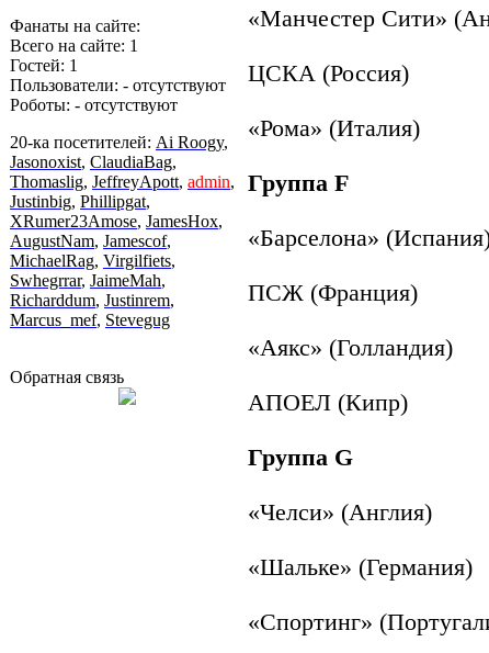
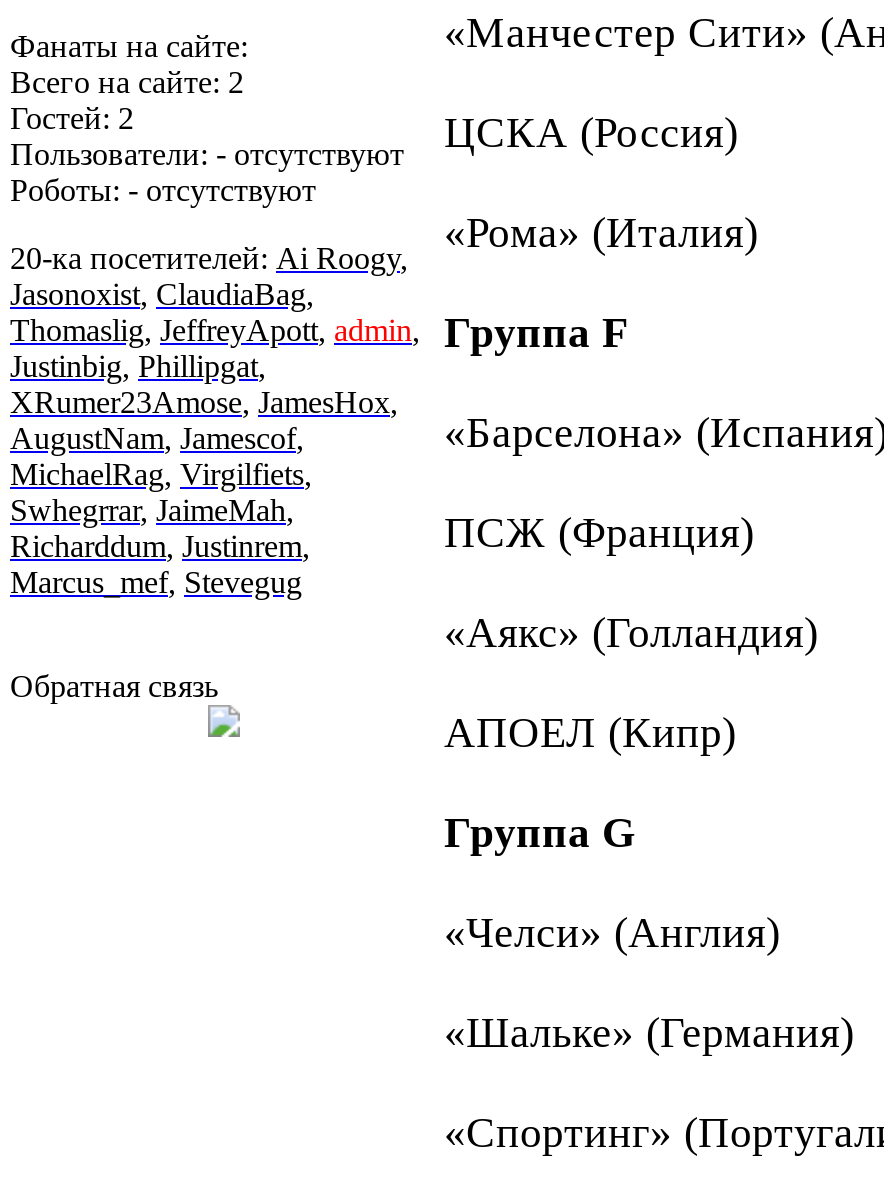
[10,36,138,55] Всего на сайте: 1 -> [10,65,244,99] Всего на сайте: 2
[10,56,78,75] Гостей: 1 -> [10,101,134,135] Гостей: 2

